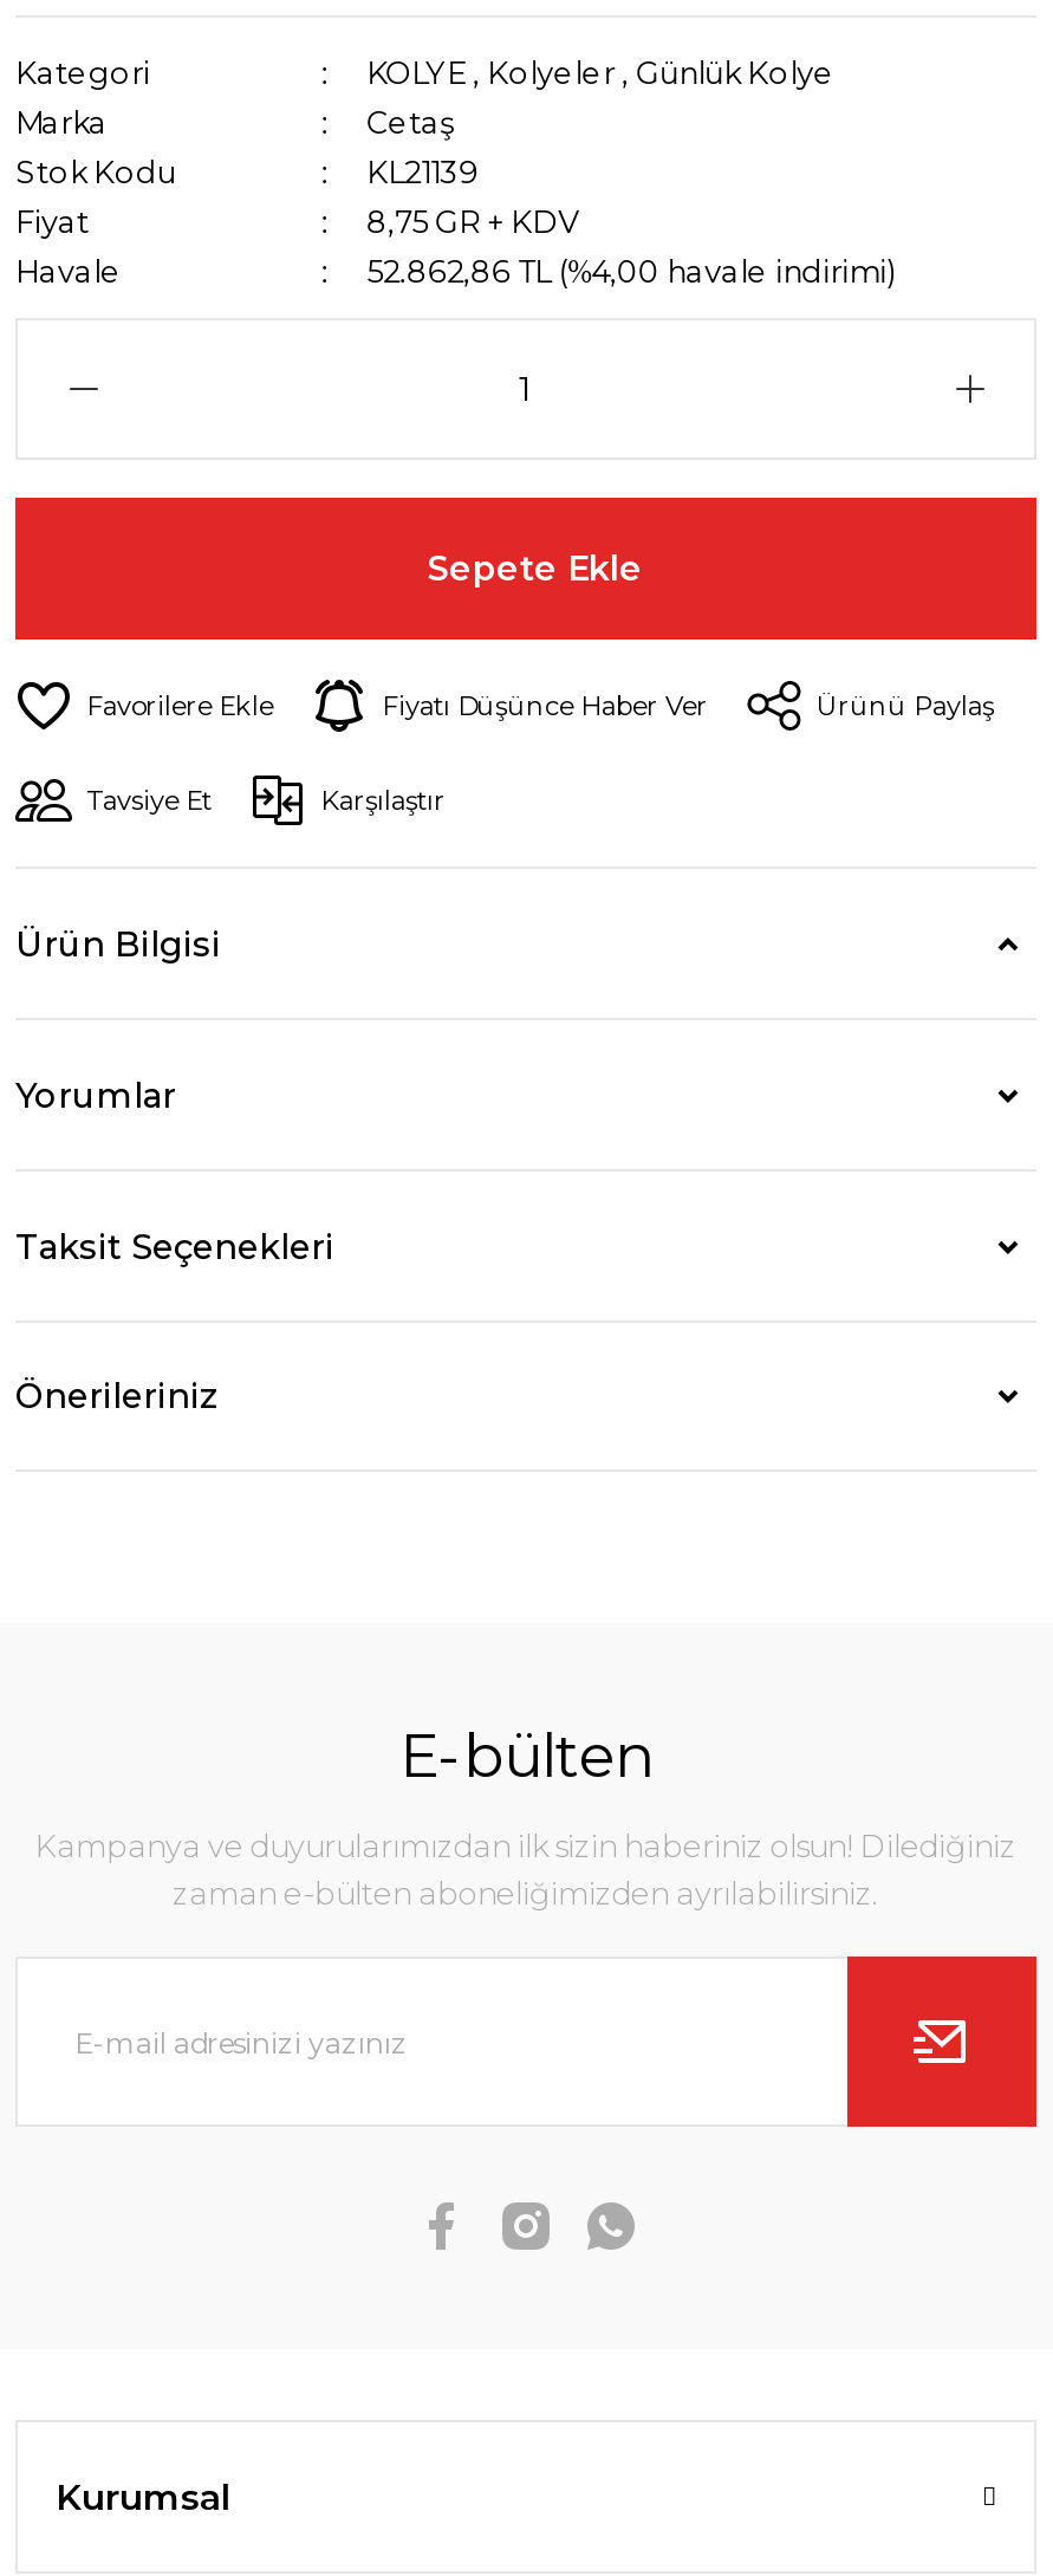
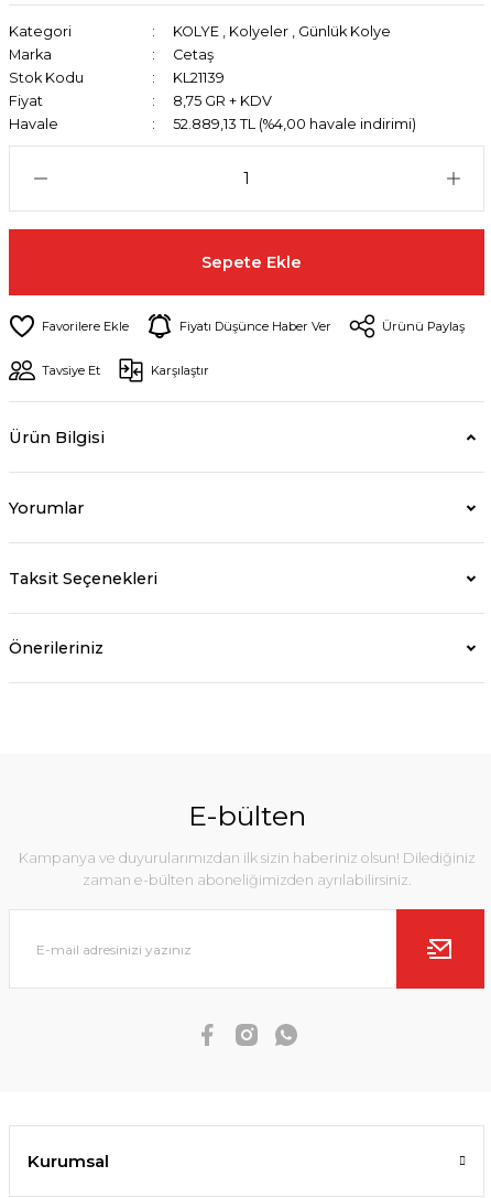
[367,254,896,290] 52.862,86 TL (%4,00 havale indirimi) -> [172,116,416,132] 52.889,13 TL (%4,00 havale indirimi)

